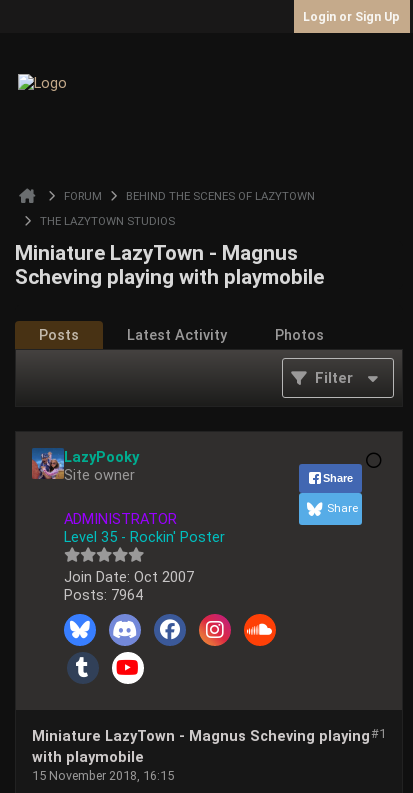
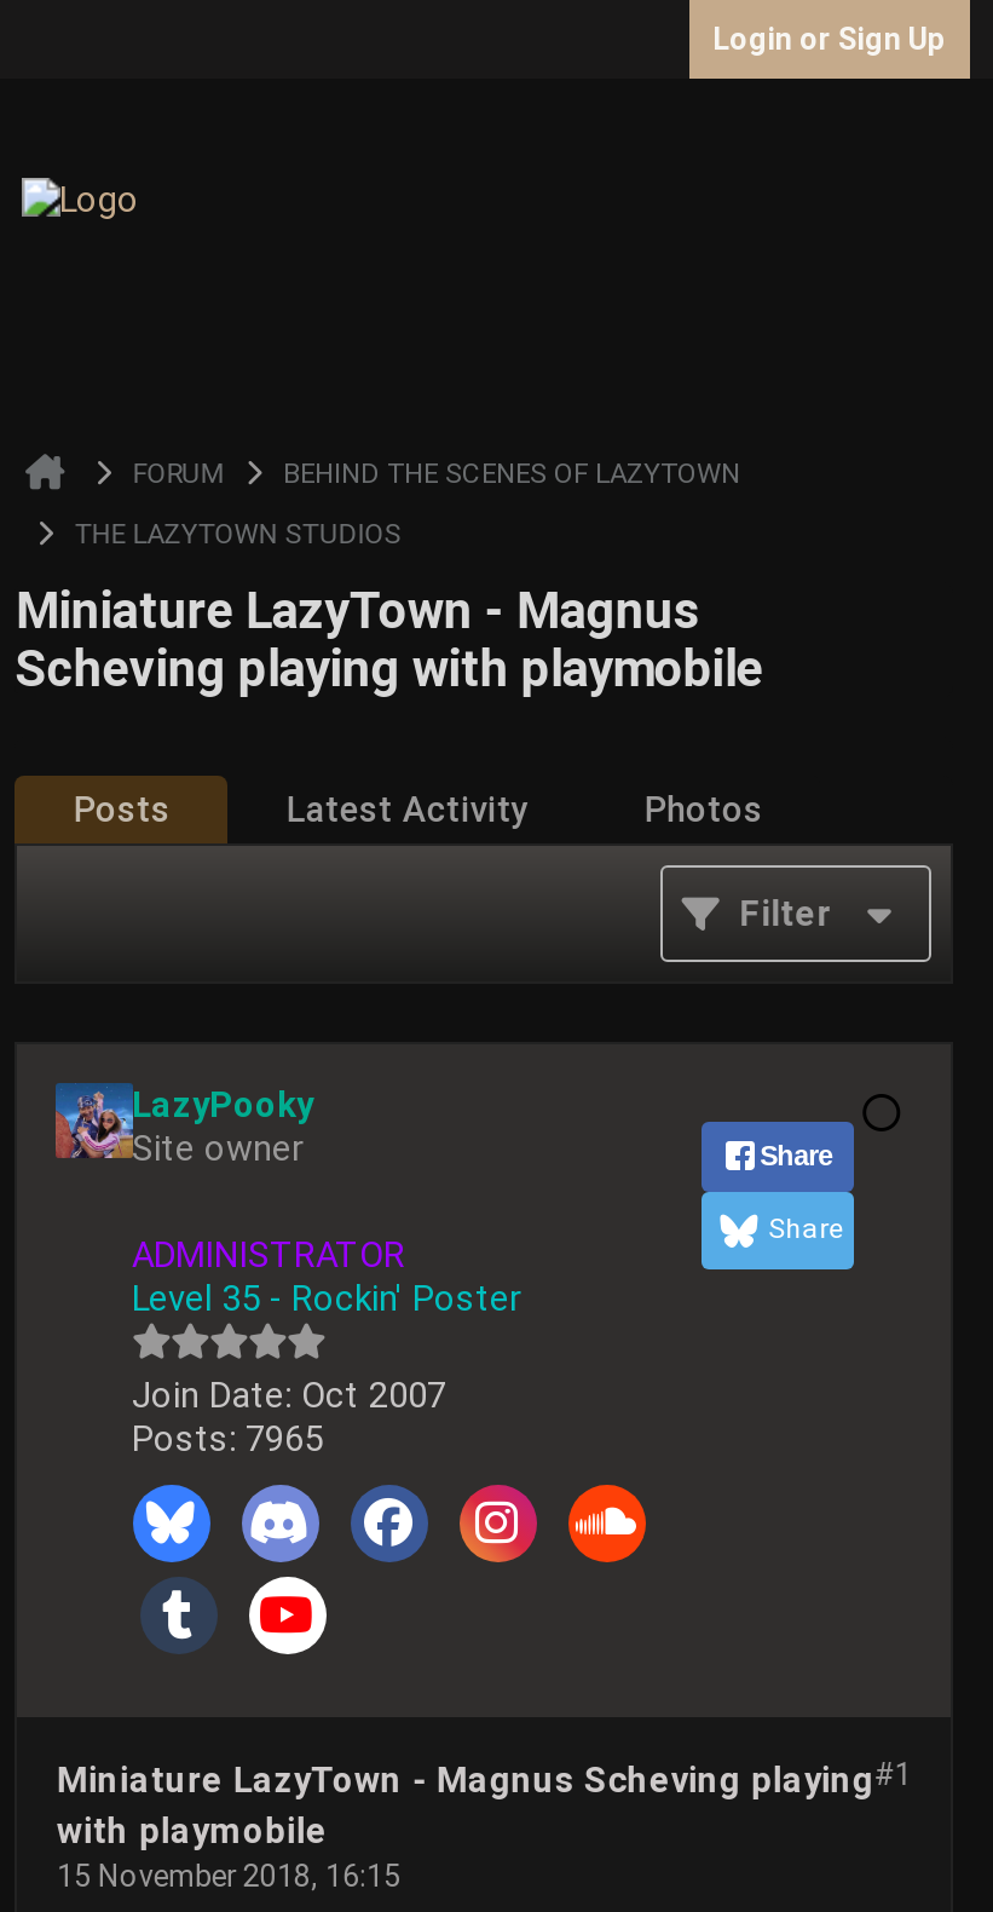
[63,586,142,604] Posts: 7964 -> [132,1417,323,1460] Posts: 7965

